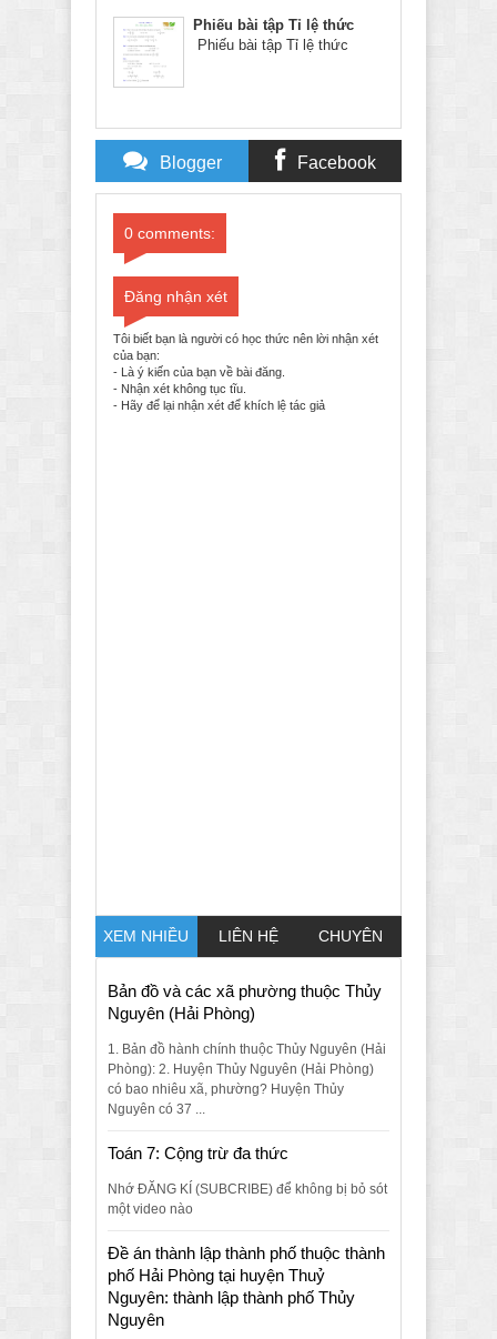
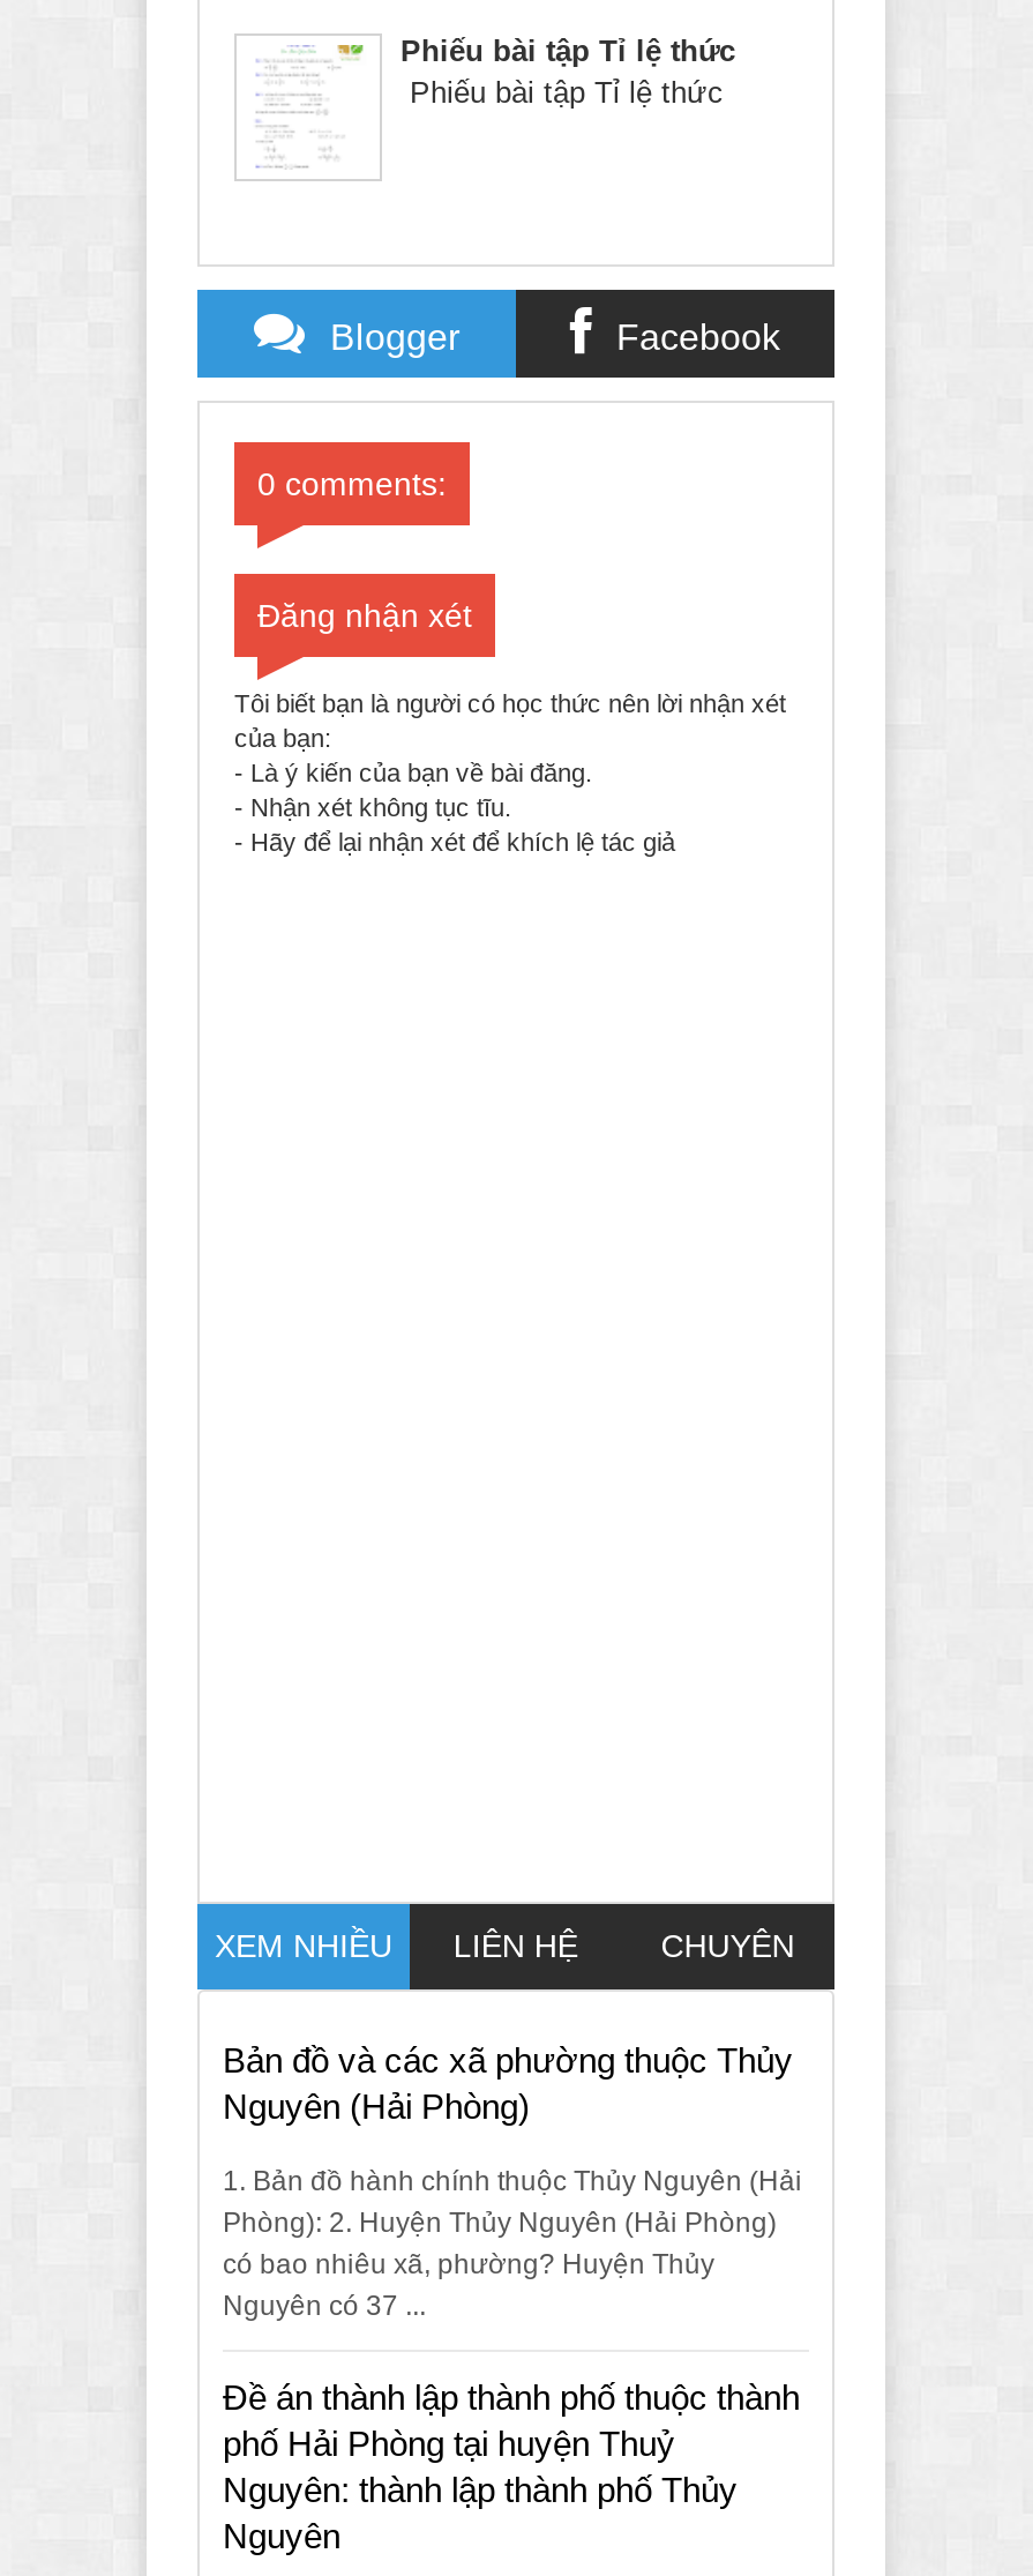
[108,1143,387,1217] Toán 7: Cộng trừ đa thức | Nhớ ĐĂNG KÍ (SUBCRIBE) để không bị bỏ sót | một video nào -> none

